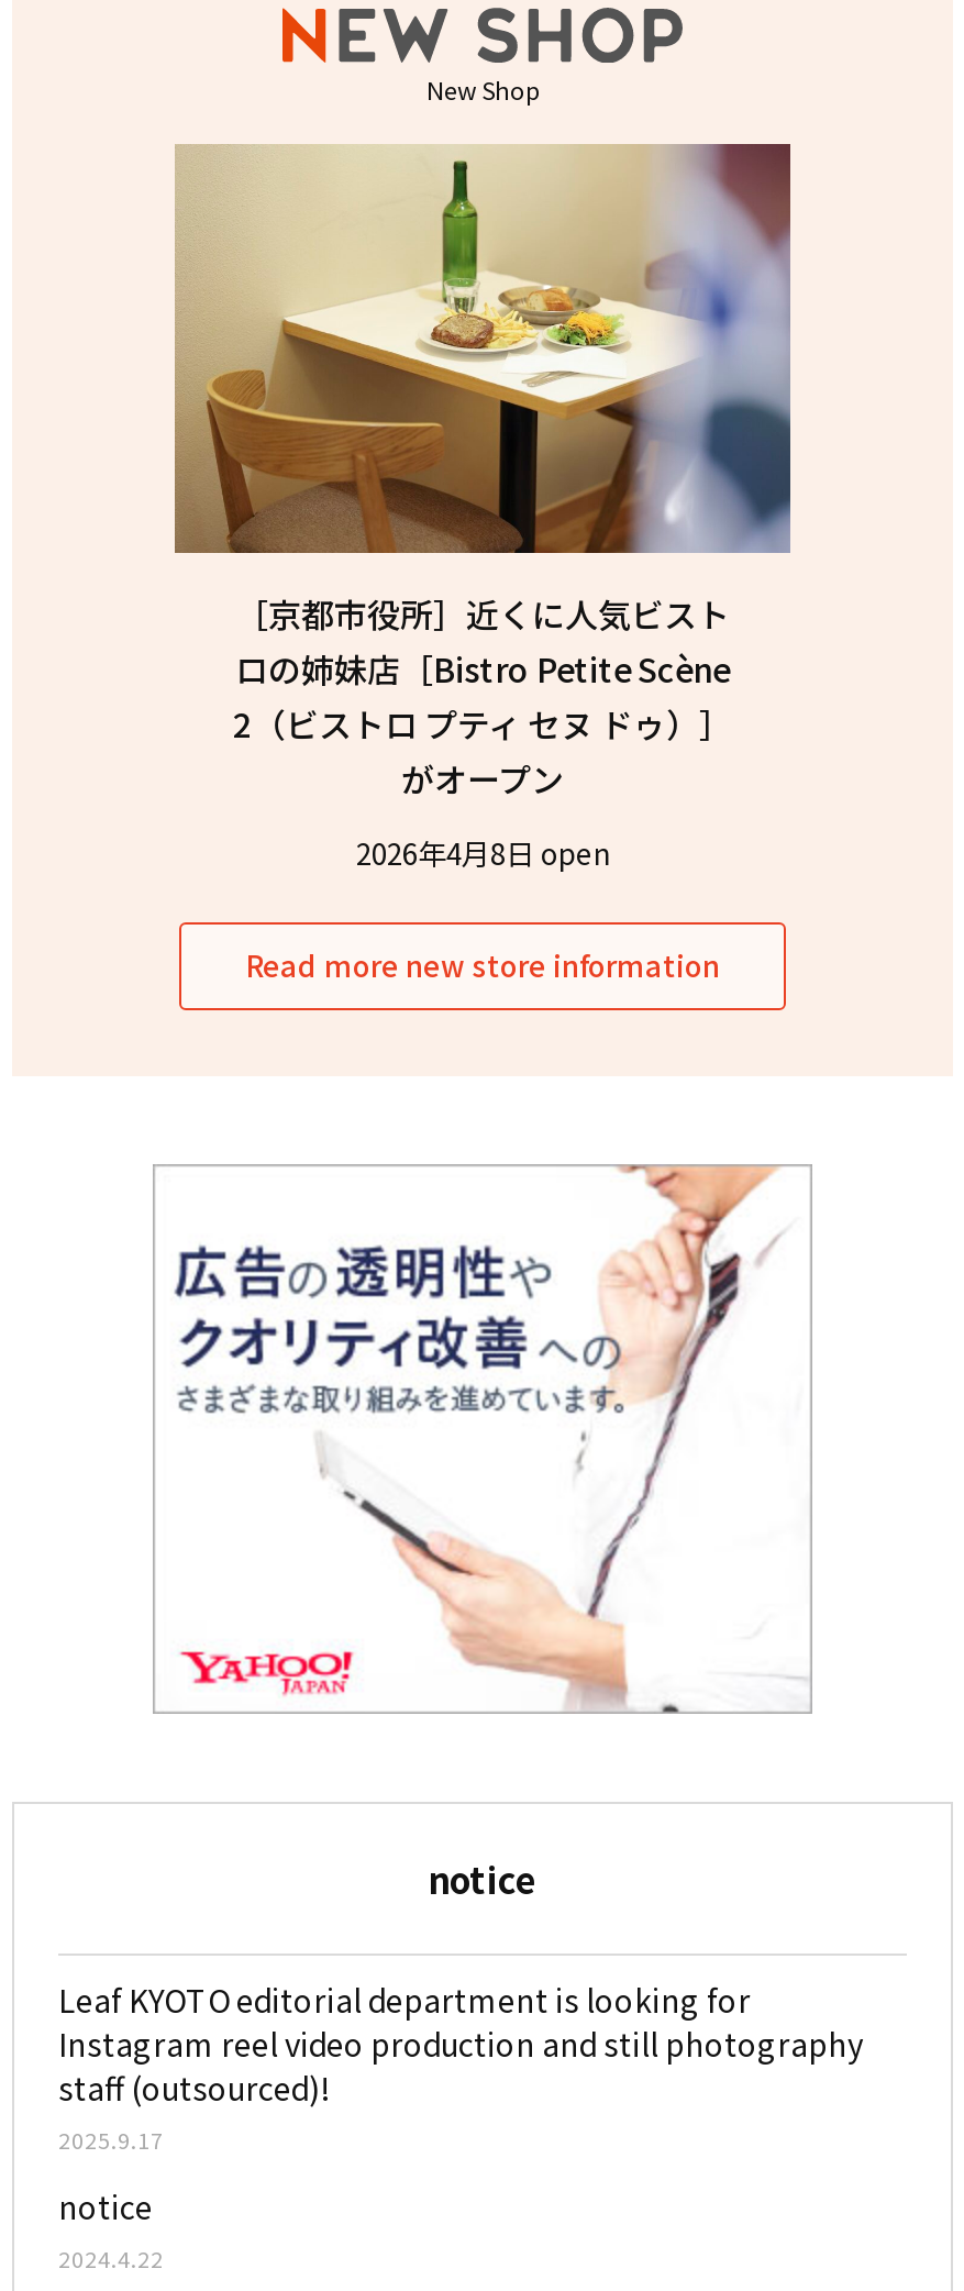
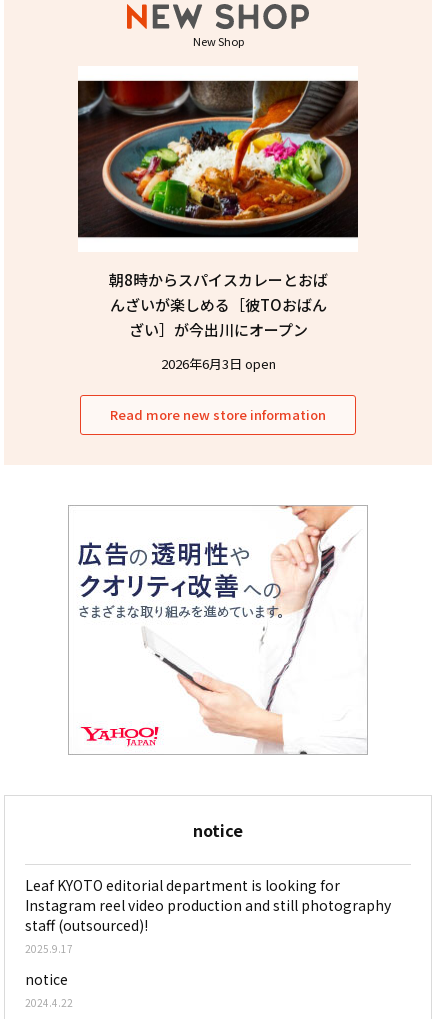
[173,142,793,802] [image] | ［京都市役所］近くに人気ビスト | ロの姉妹店［Bistro Petite Scène | 2（ビストロ プティ セヌ ドゥ）］ | がオープン -> [77,66,359,340] [image] | 朝8時からスパイスカレーとおば | んざいが楽しめる［彼TOおばん | ざい］が今出川にオープン
[356,833,609,874] 2026年4月8日 open -> [160,354,275,373] 2026年6月3日 open

